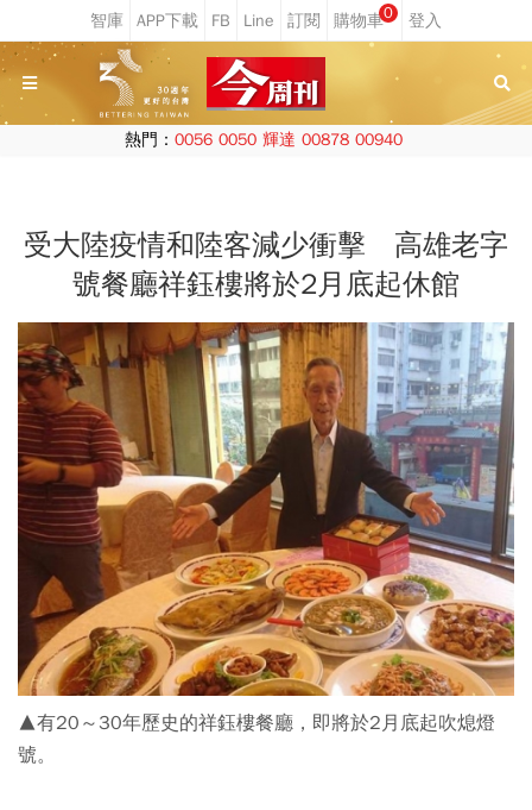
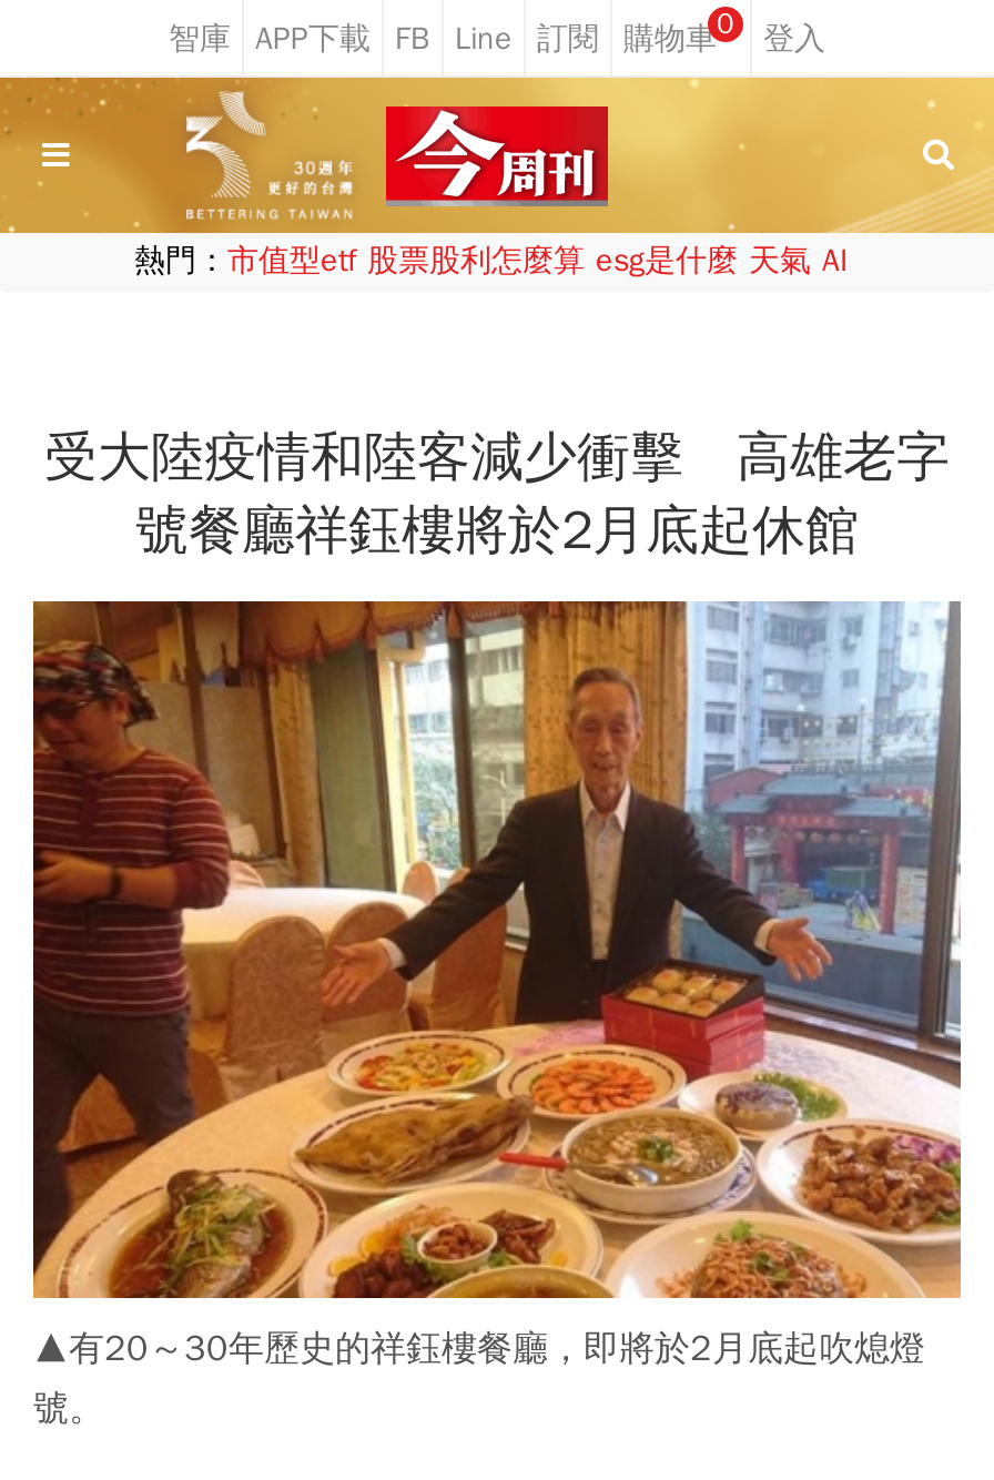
[124,130,402,150] 熱門：0056 0050 輝達 00878 00940 -> [134,242,849,280] 熱門：市值型etf 股票股利怎麼算 esg是什麼 天氣 AI

